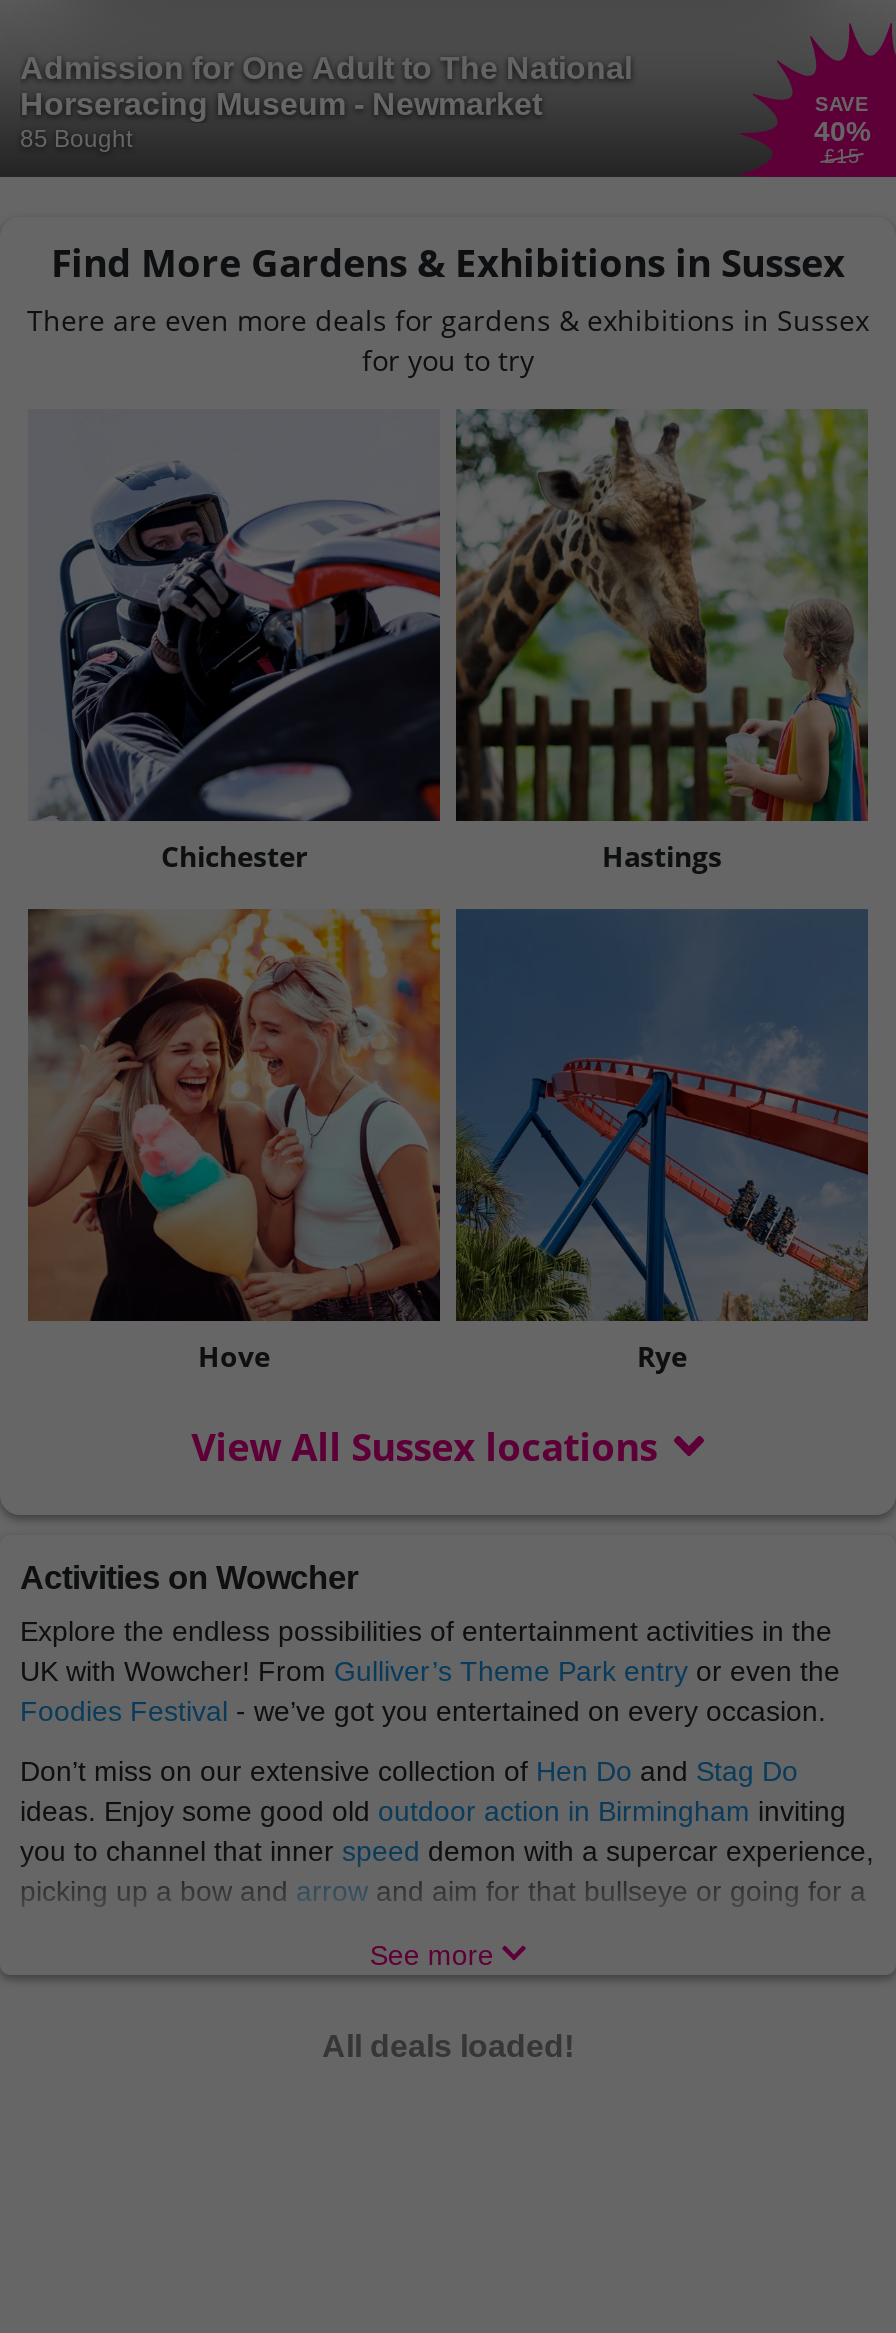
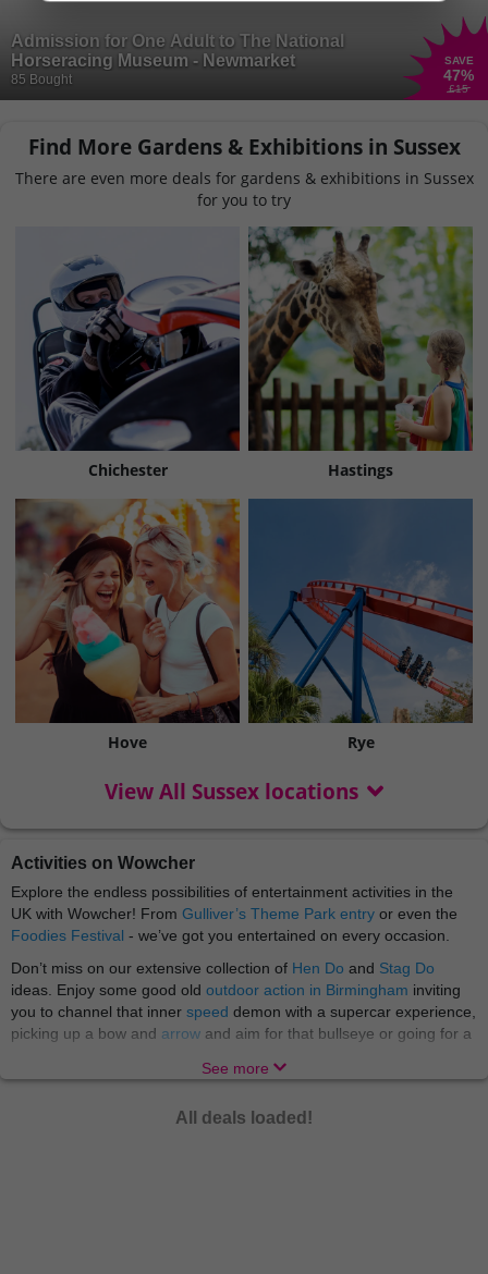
[814,114,870,146] 40% -> [443,66,474,83] 47%

